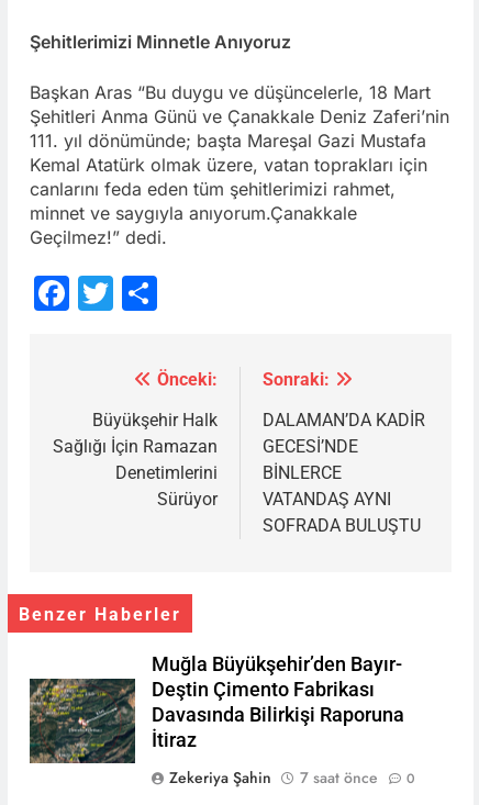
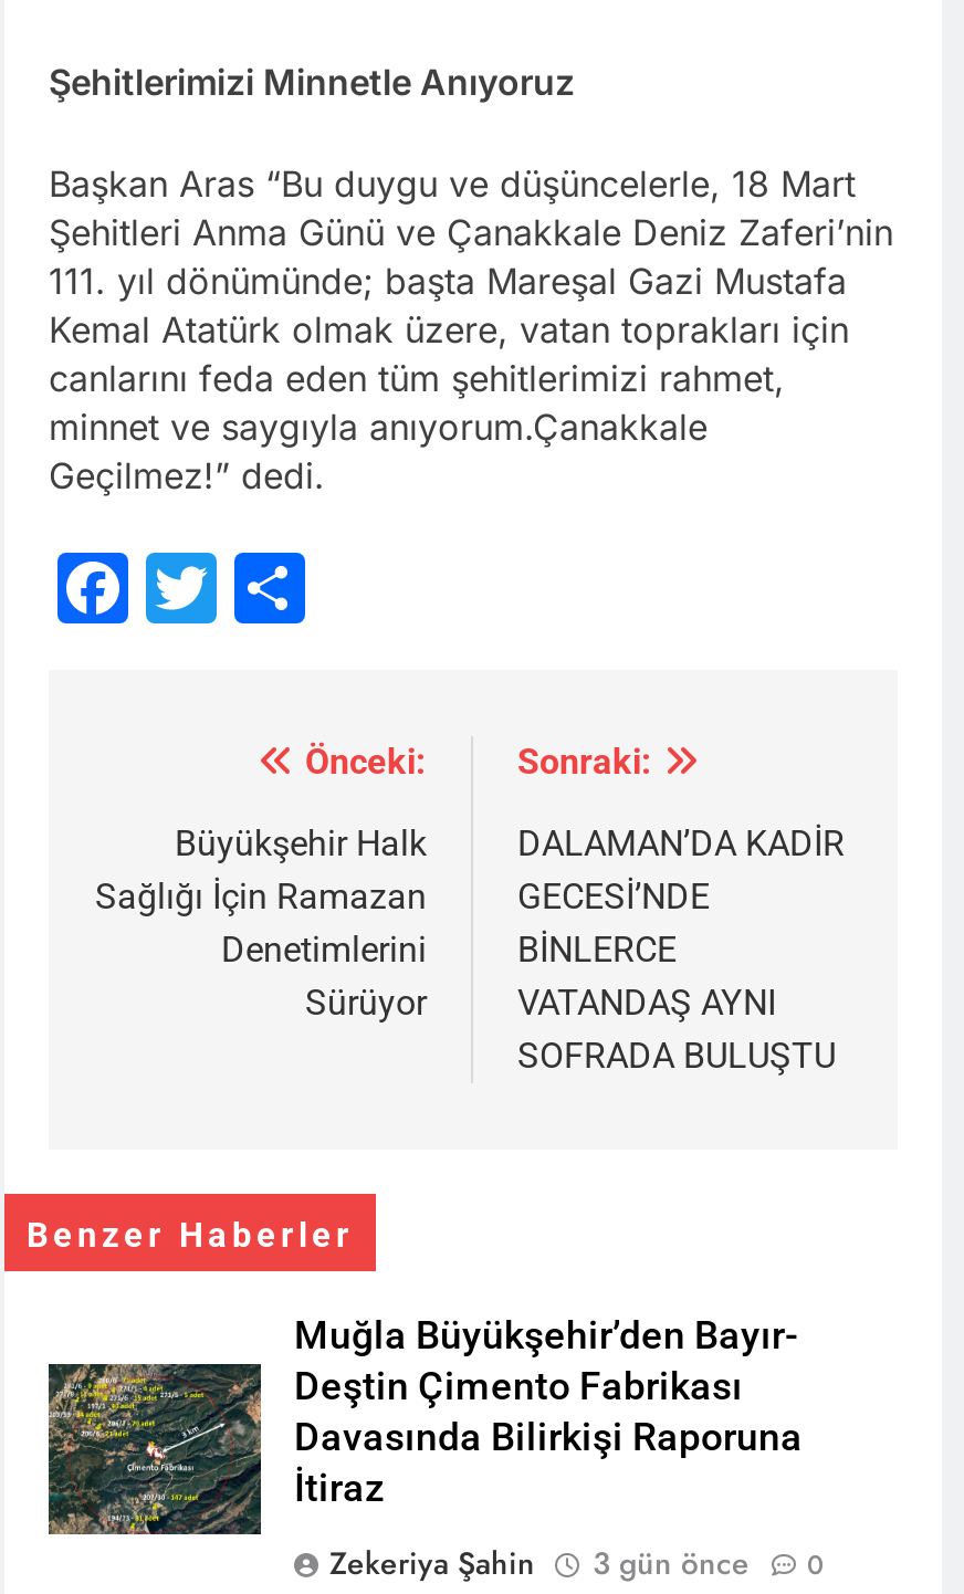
[169,766,415,788] Zekeriya Şahin 7 saat önce 0 -> [329,1540,825,1584] Zekeriya Şahin 3 gün önce 0

